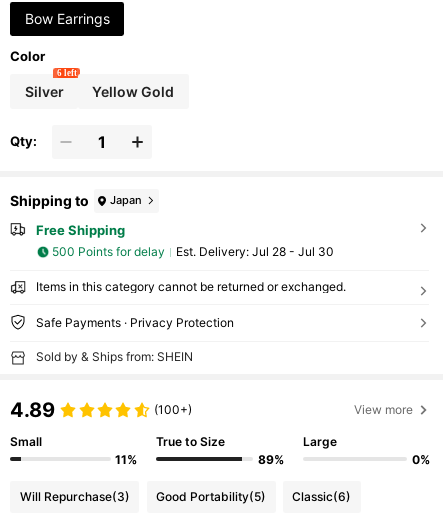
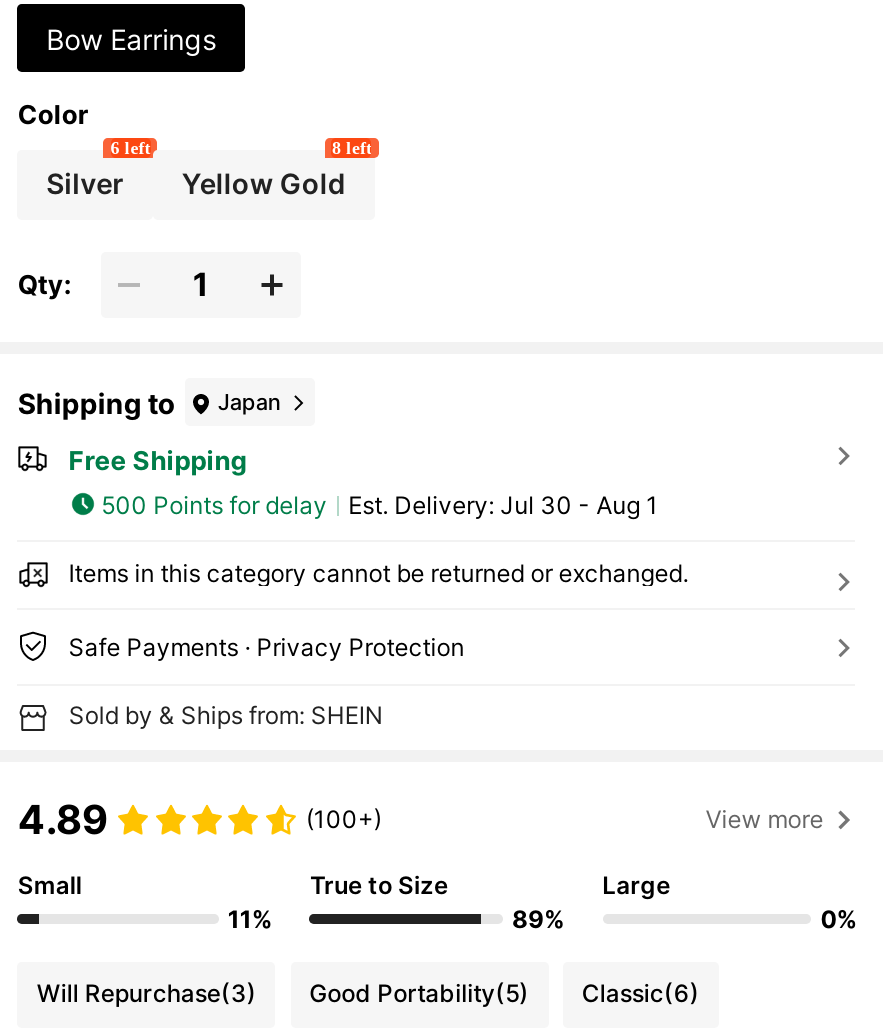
none -> [332,138,372,158] 8 left
[176,244,334,259] Est. Delivery: Jul 28 - Jul 30 -> [348,490,658,520] Est. Delivery: Jul 30 - Aug 1

